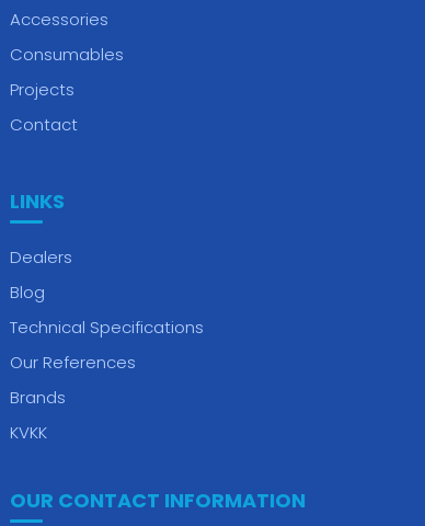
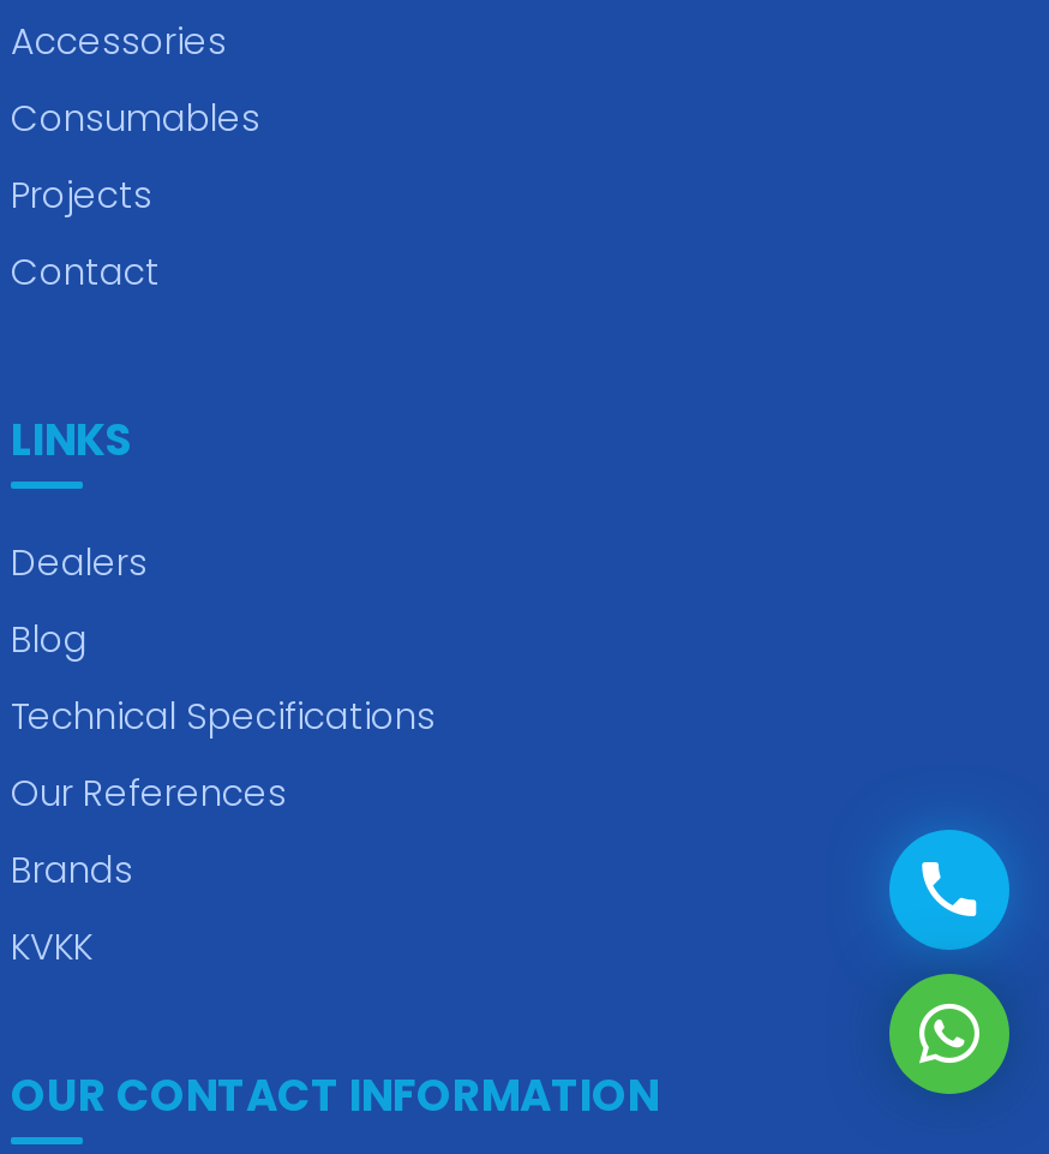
none -> [887,827,1012,952] [image]
none -> [887,971,1012,1096] [image]

